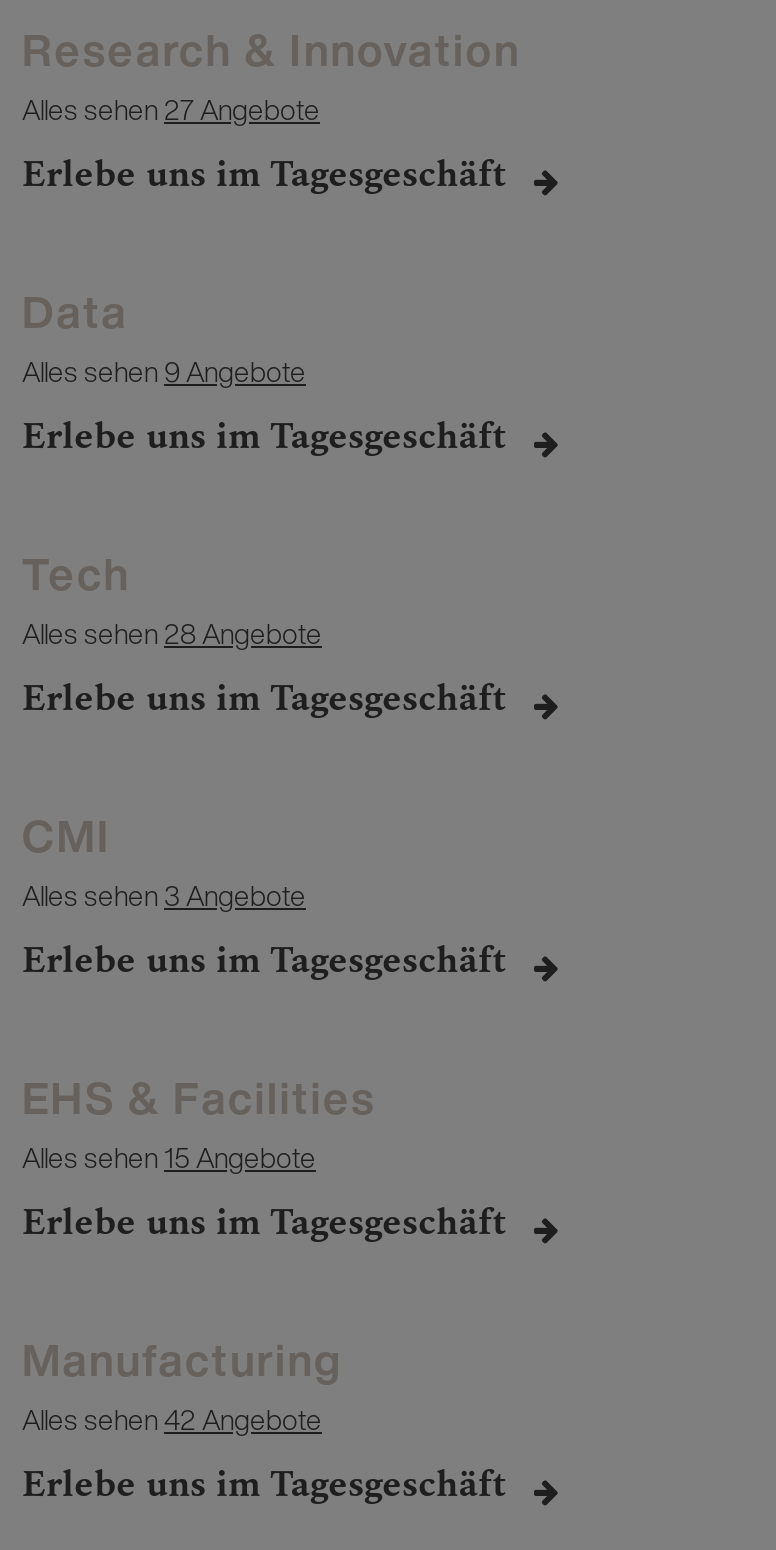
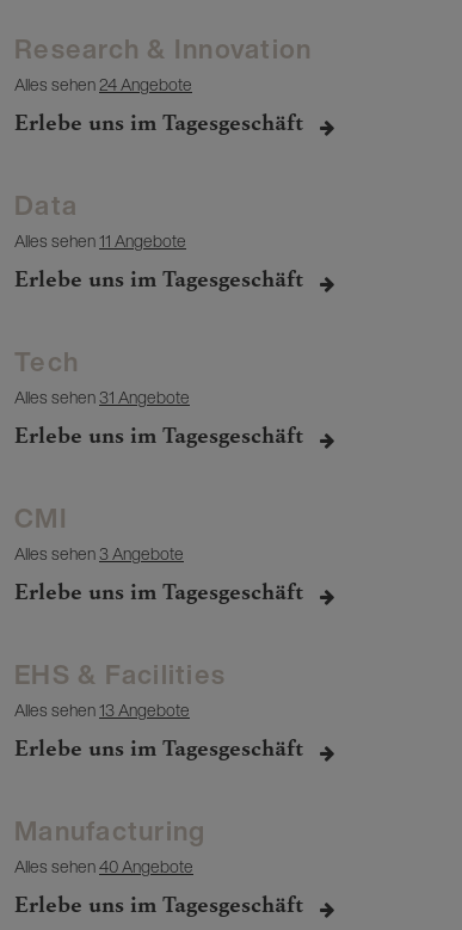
[22,88,320,130] Alles sehen 27 Angebote -> [14,72,192,97] Alles sehen 24 Angebote
[22,350,306,392] Alles sehen 9 Angebote -> [14,228,186,253] Alles sehen 11 Angebote
[22,612,322,654] Alles sehen 28 Angebote -> [14,384,190,409] Alles sehen 31 Angebote
[22,1136,316,1178] Alles sehen 15 Angebote -> [14,697,190,722] Alles sehen 13 Angebote
[22,1398,322,1440] Alles sehen 42 Angebote -> [14,854,193,879] Alles sehen 40 Angebote

